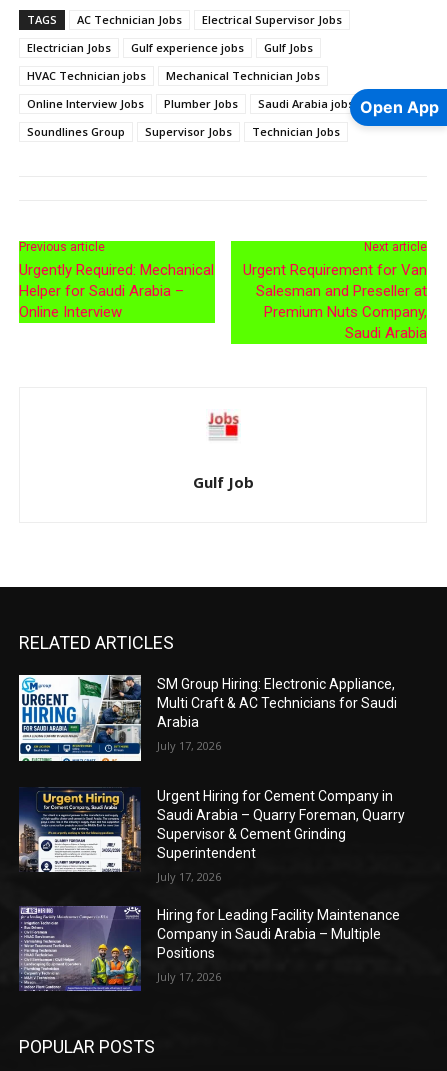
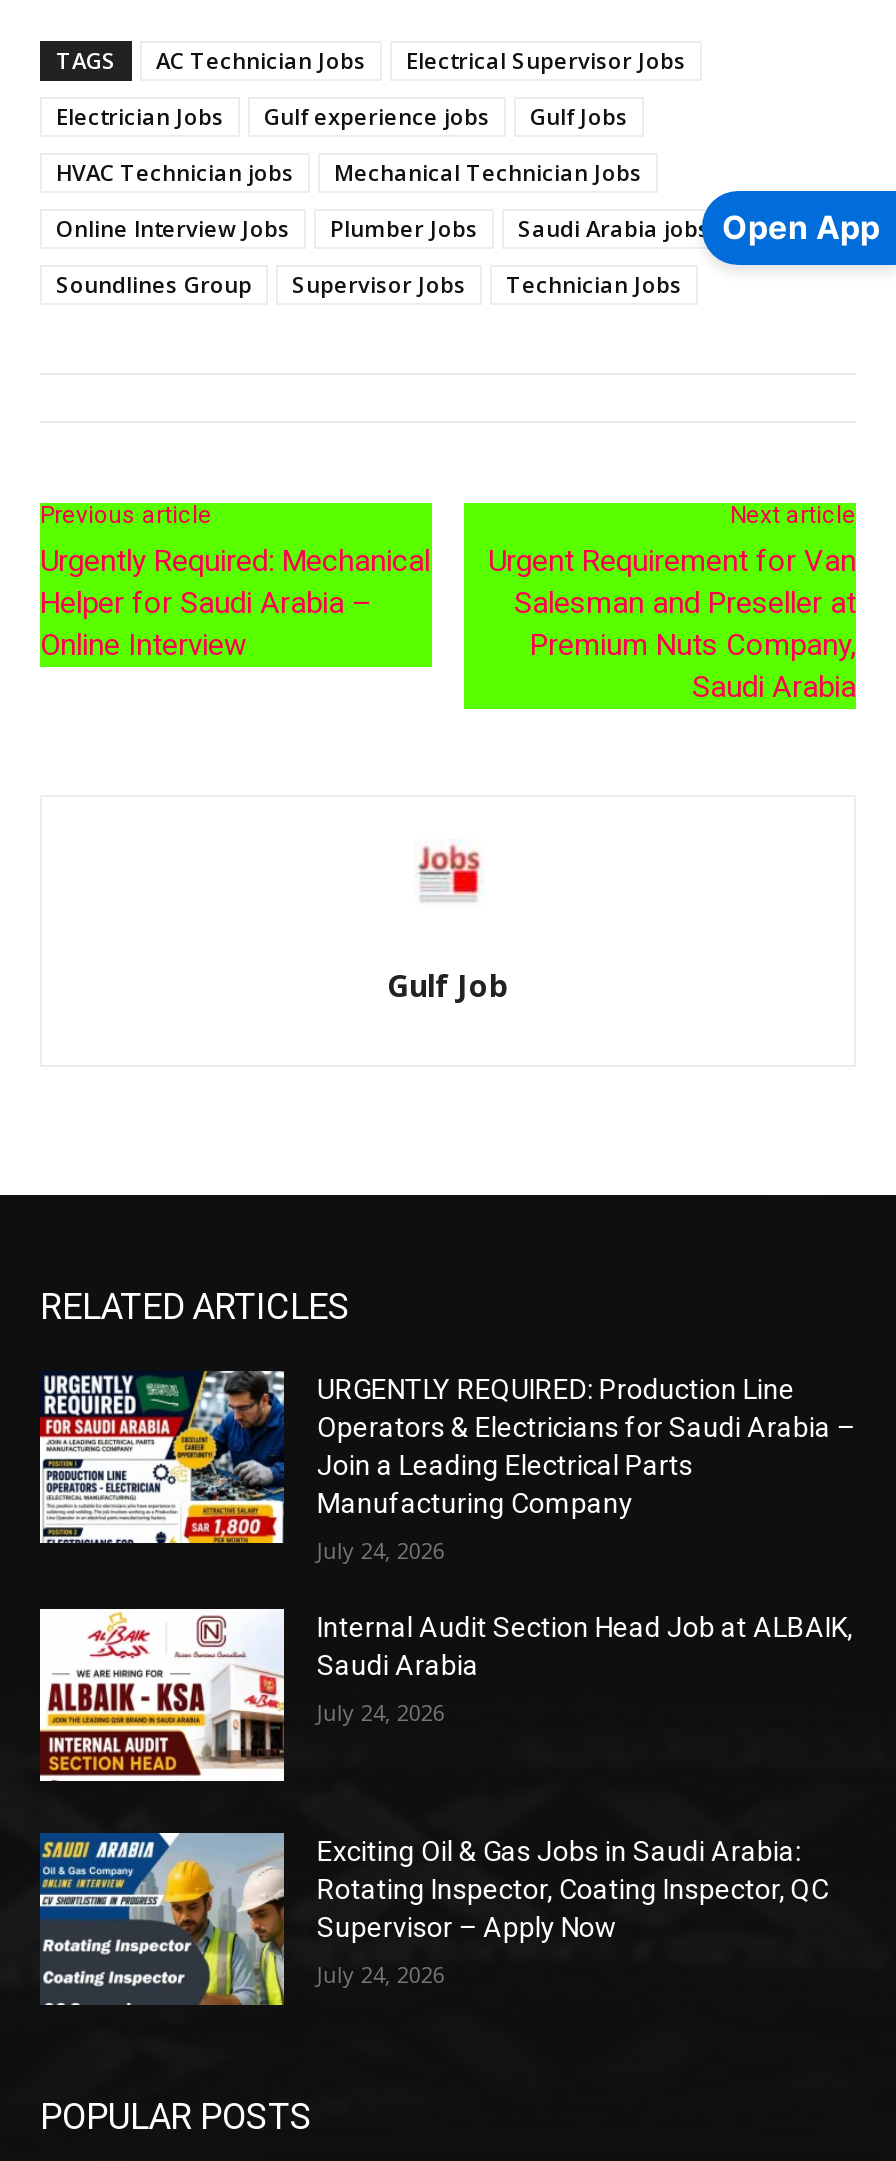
[18,674,397,762] [image] | SM Group Hiring: Electronic Appliance, | Multi Craft & AC Technicians for Saudi | Arabia -> [38,1371,855,1545] [image] | URGENTLY REQUIRED: Production Line | Operators & Electricians for Saudi Arabia – | Join a Leading Electrical Parts | Manufacturing Company
[157,738,221,753] July 17, 2026 -> [317,1535,445,1565] July 24, 2026
[18,787,405,880] [image] | Urgent Hiring for Cement Company in | Saudi Arabia – Quarry Foreman, Quarry | Supervisor & Cement Grinding | Superintendent -> [38,1599,853,1783] [image] | Internal Audit Section Head Job at ALBAIK, | Saudi Arabia
[157,869,221,884] July 17, 2026 -> [317,1697,445,1727] July 24, 2026
[19,906,400,992] [image] | Hiring for Leading Facility Maintenance | Company in Saudi Arabia – Multiple | Positions -> [40,1833,829,2007] [image] | Exciting Oil & Gas Jobs in Saudi Arabia: | Rotating Inspector, Coating Inspector, QC | Supervisor – Apply Now
[157,969,221,984] July 17, 2026 -> [317,1959,445,1989] July 24, 2026

